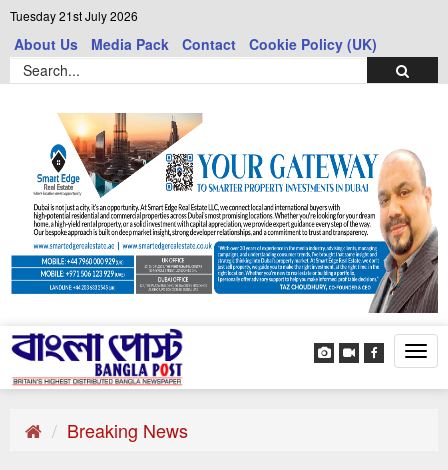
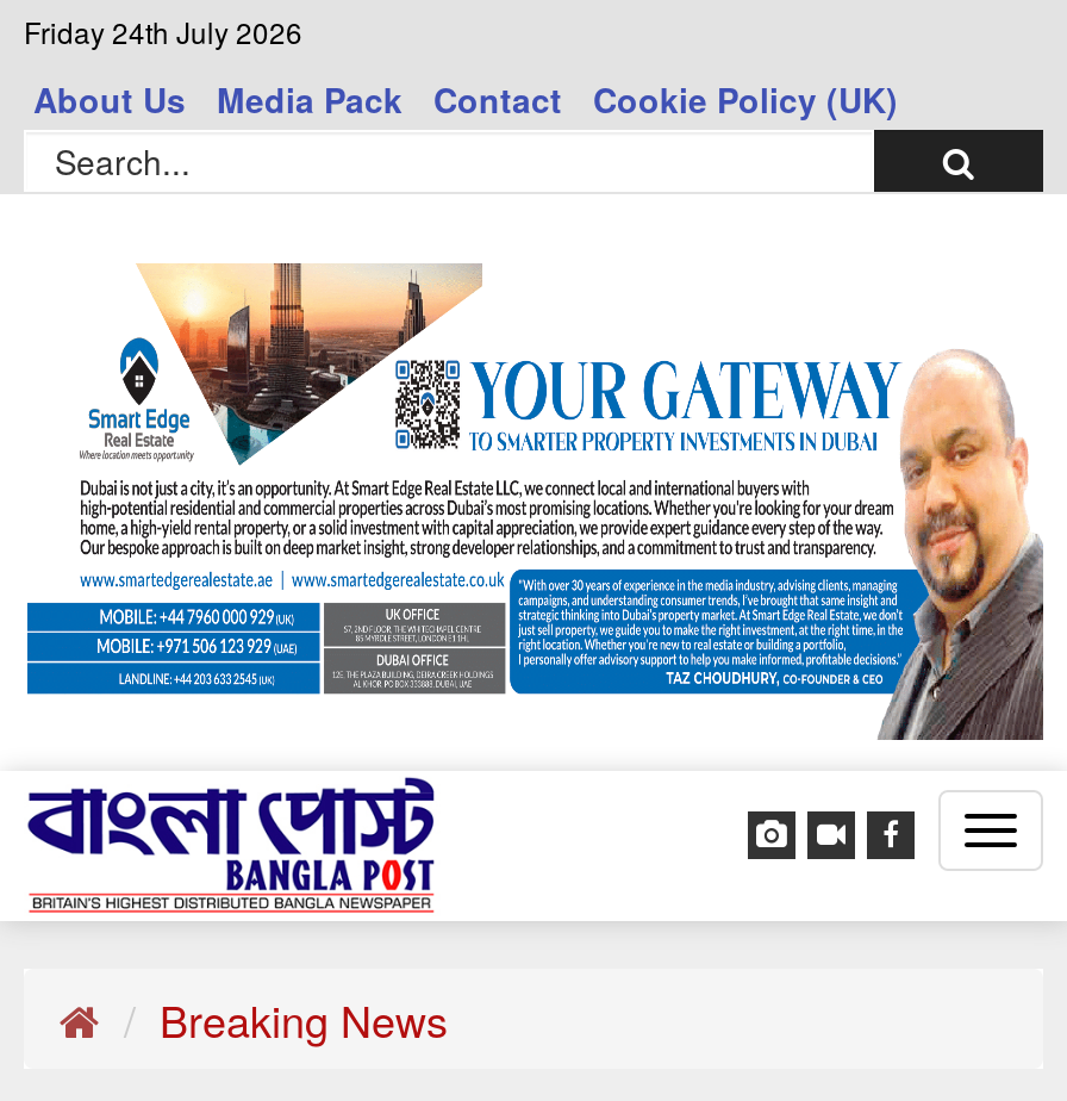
[10,7,138,24] Tuesday 21st July 2026 -> [24,11,302,51] Friday 24th July 2026

